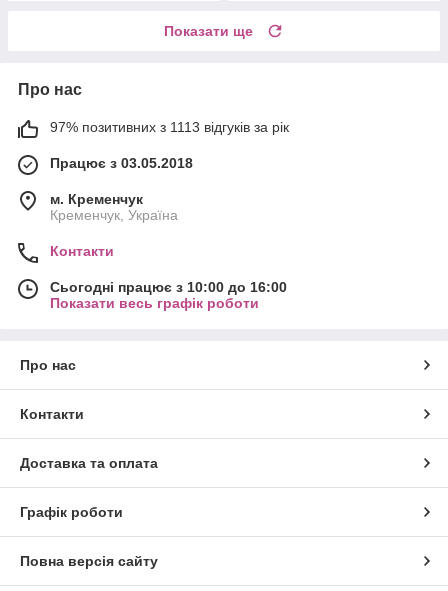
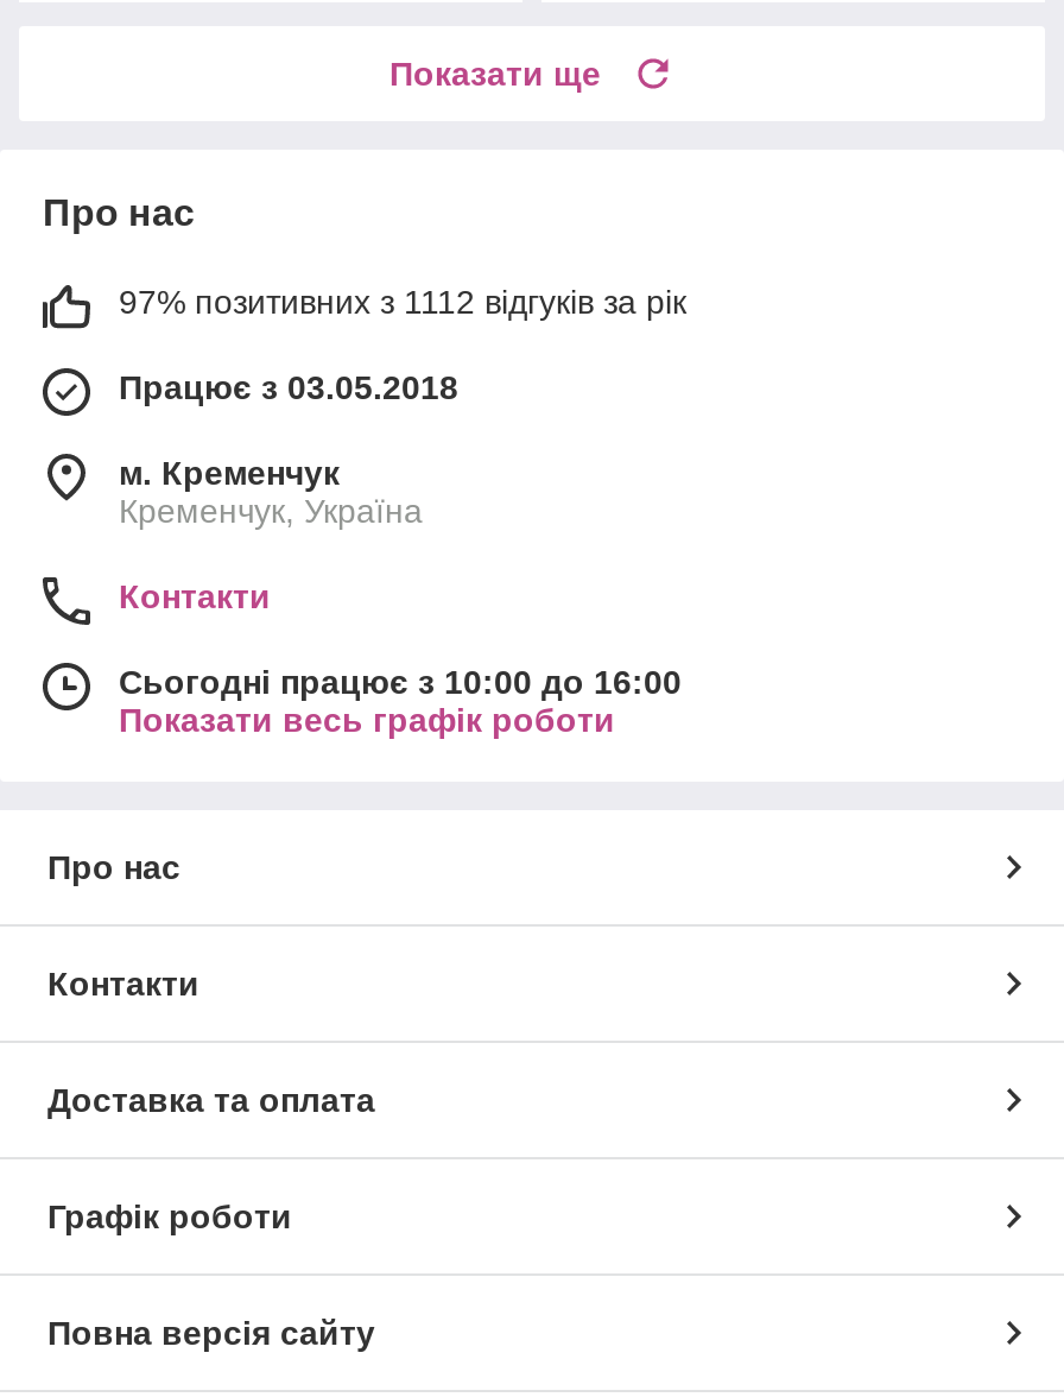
[50,119,289,135] 97% позитивних з 1113 відгуків за рік -> [119,282,686,320] 97% позитивних з 1112 відгуків за рік

